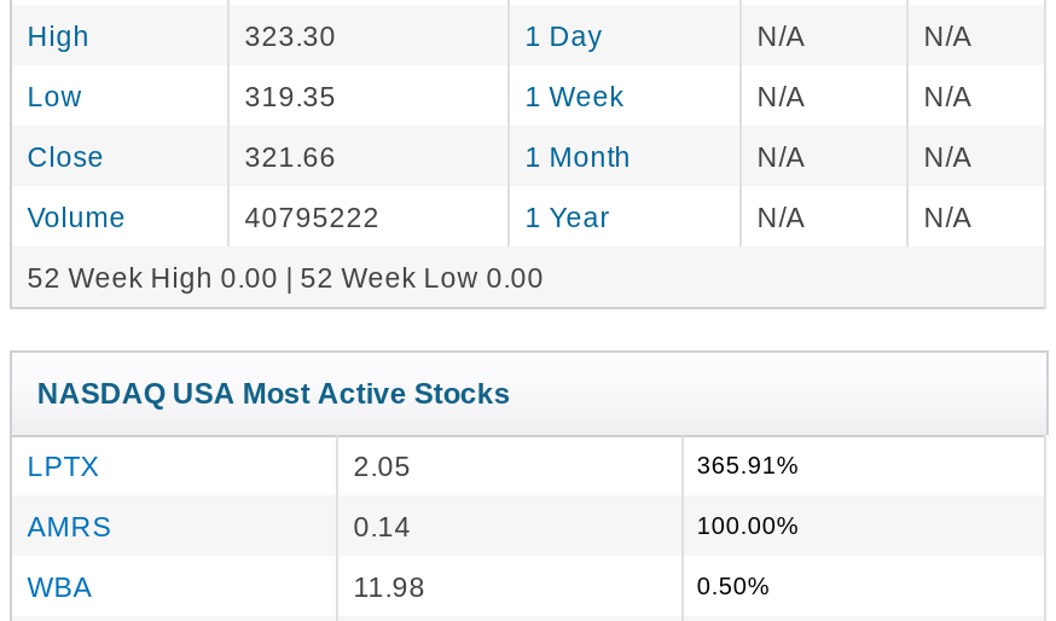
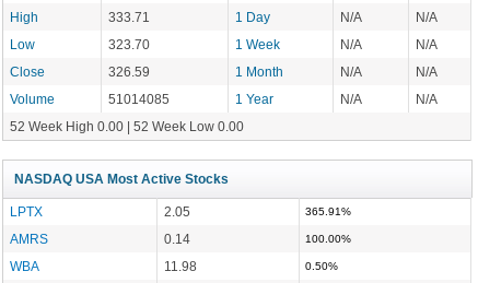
[245,20,336,51] 323.30 -> [109,10,150,24] 333.71
[245,80,336,112] 319.35 -> [109,37,150,52] 323.70
[245,141,336,172] 321.66 -> [109,65,150,79] 326.59
[245,201,380,233] 40795222 -> [109,92,170,106] 51014085

